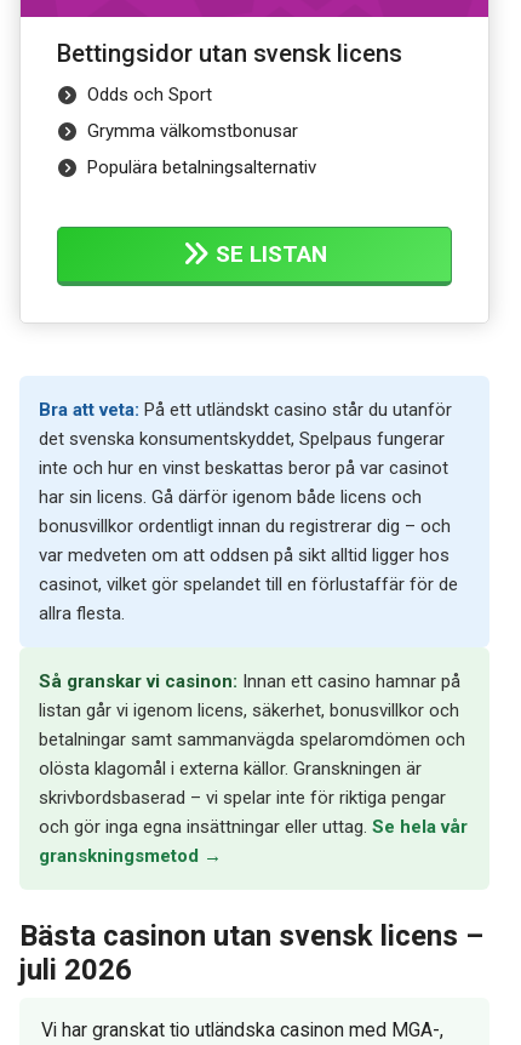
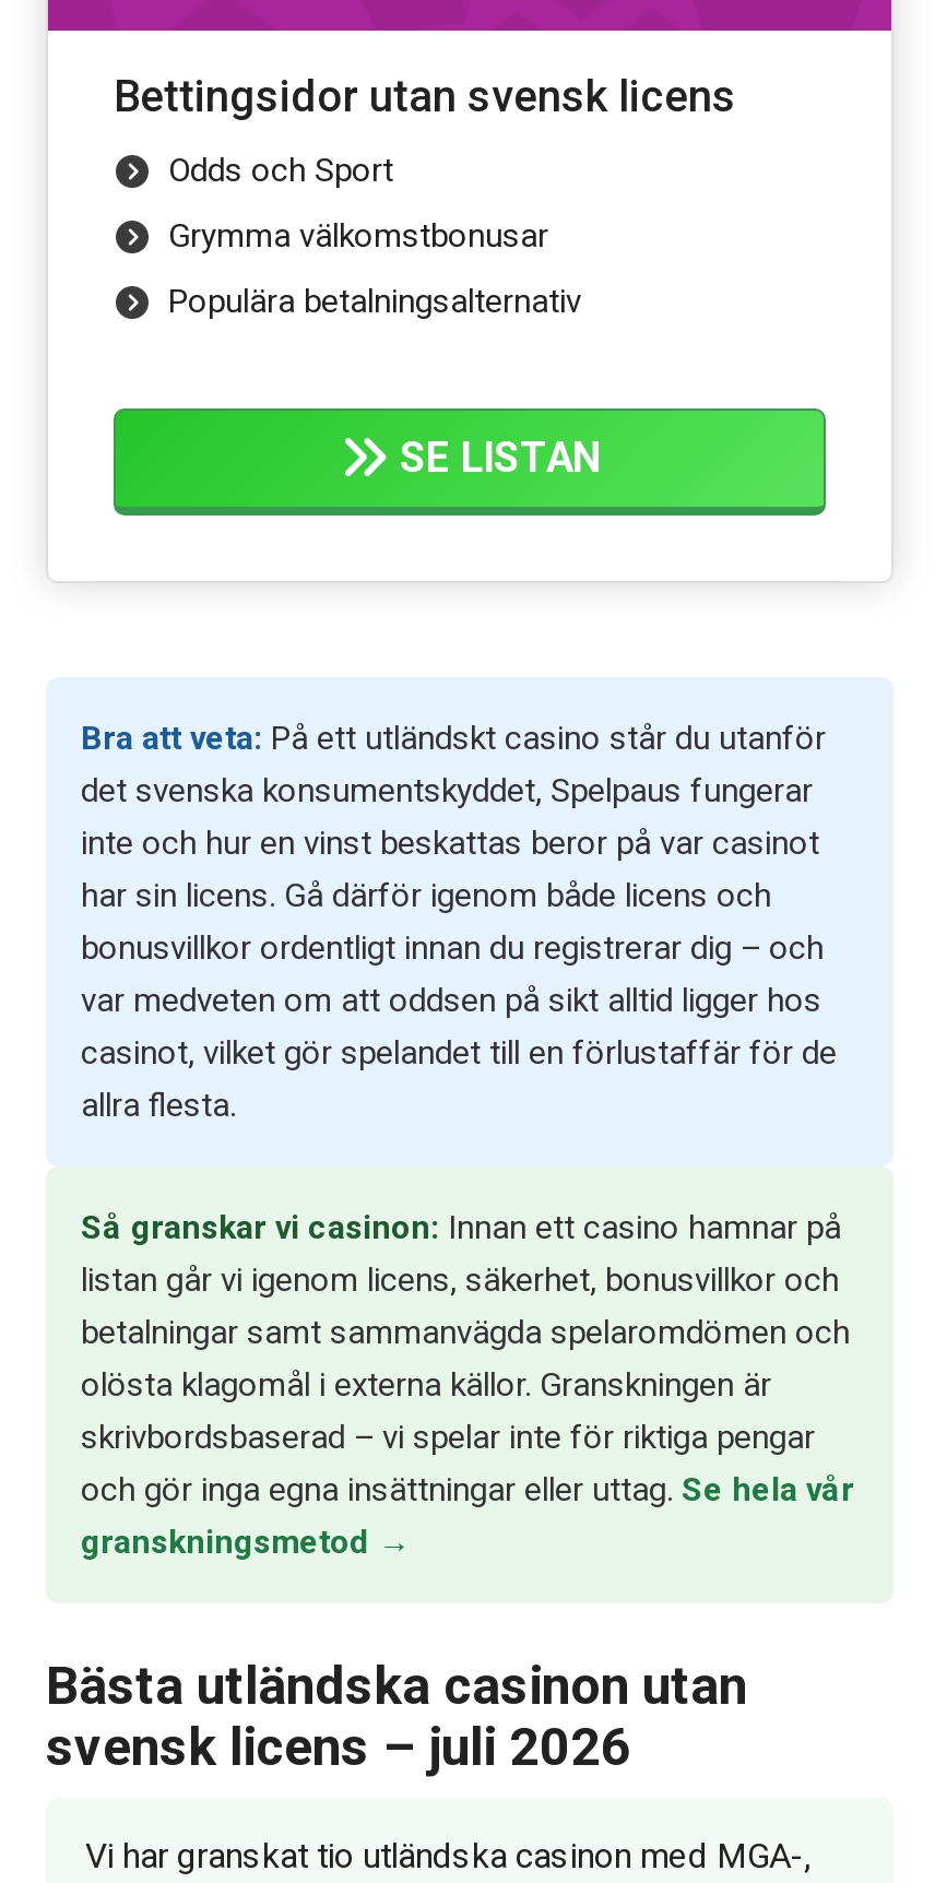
[19,918,483,986] Bästa casinon utan svensk licens – | juli 2026 -> [46,1655,747,1777] Bästa utländska casinon utan | svensk licens – juli 2026

